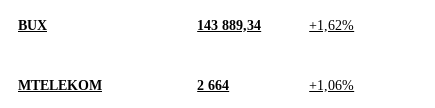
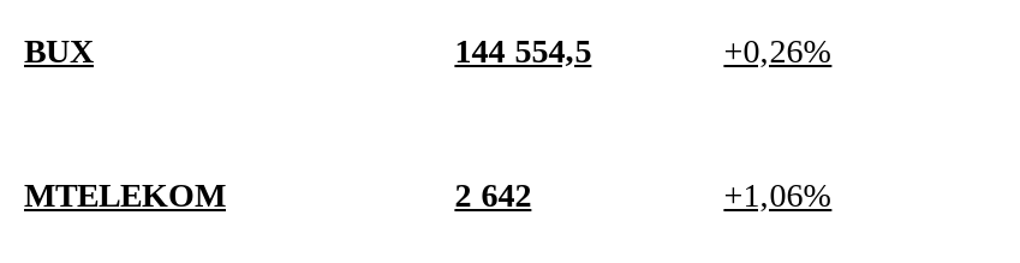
[197,17,261,32] 143 889,34 -> [455,32,592,68] 144 554,5
[309,17,354,32] +1,62% -> [724,32,832,68] +0,26%
[197,77,229,92] 2 664 -> [455,177,532,213] 2 642

